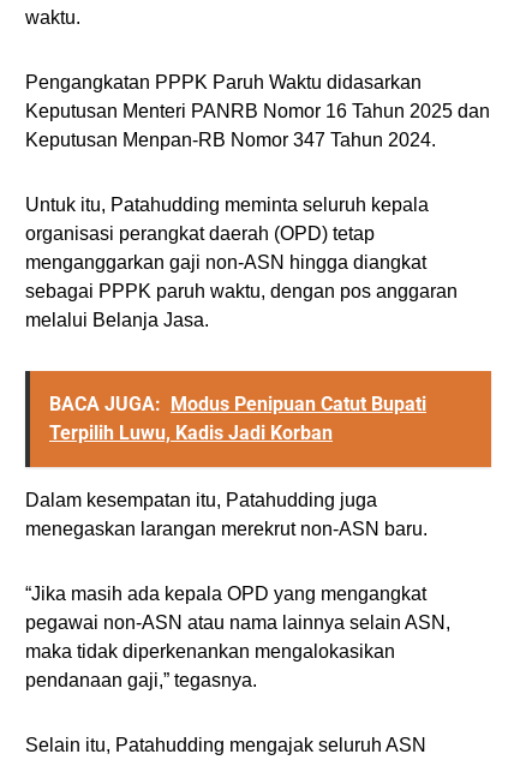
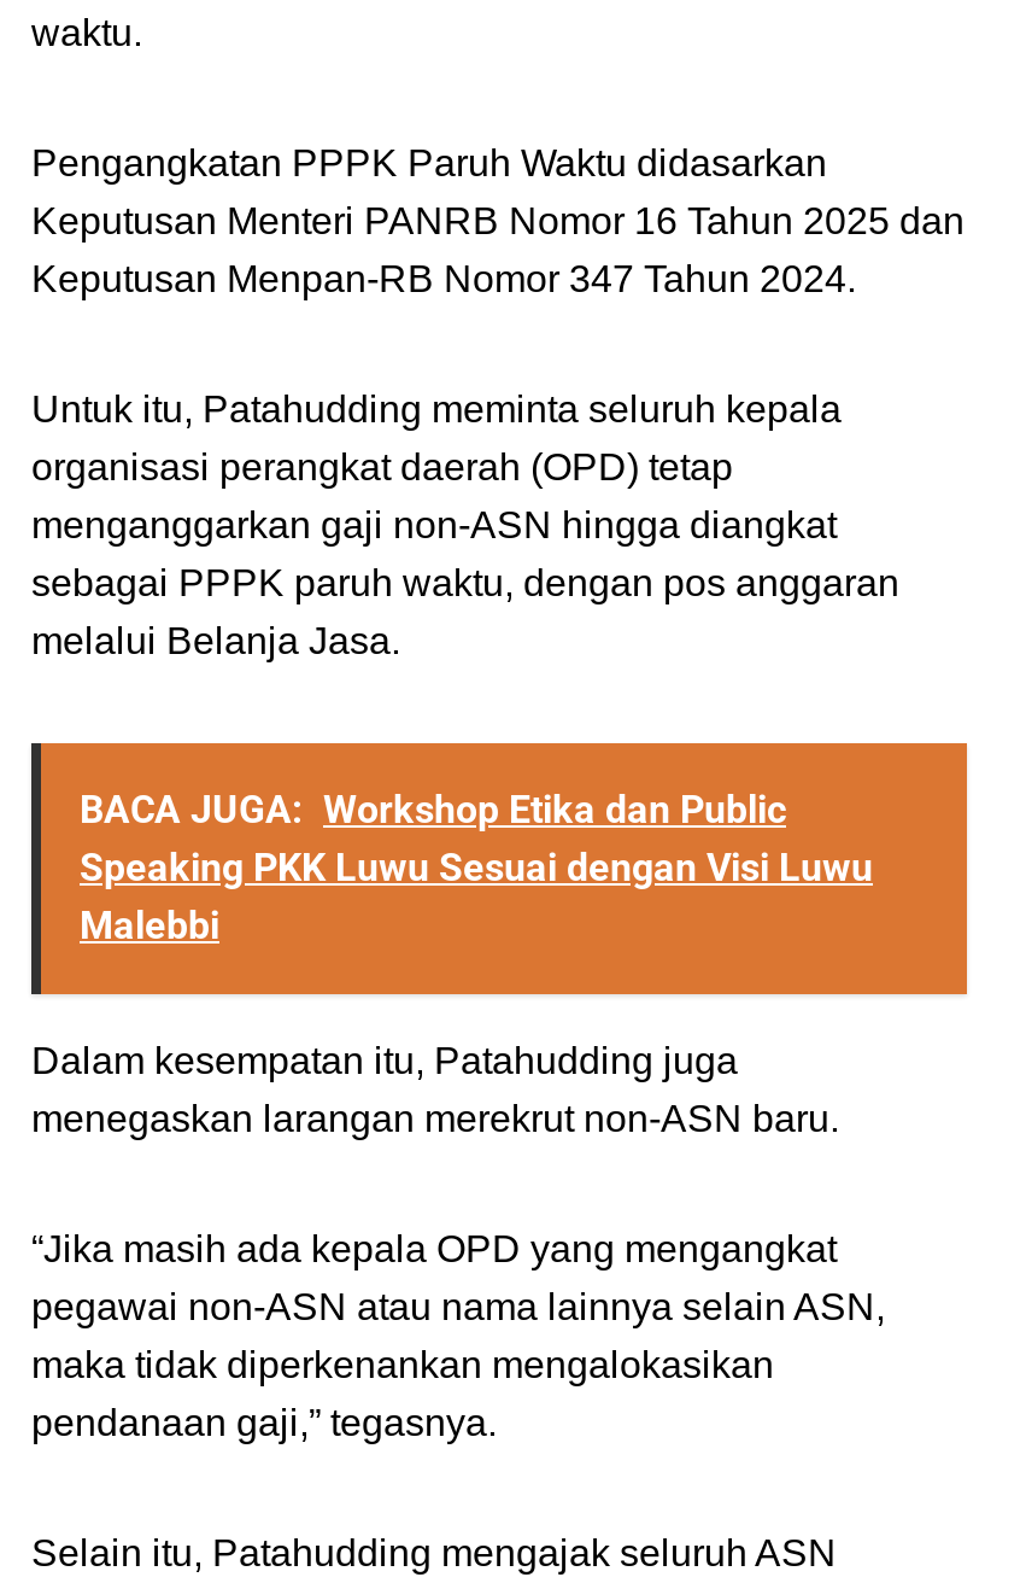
[49,392,426,444] BACA JUGA: Modus Penipuan Catut Bupati | Terpilih Luwu, Kadis Jadi Korban -> [80,786,873,948] BACA JUGA: Workshop Etika dan Public | Speaking PKK Luwu Sesuai dengan Visi Luwu | Malebbi

